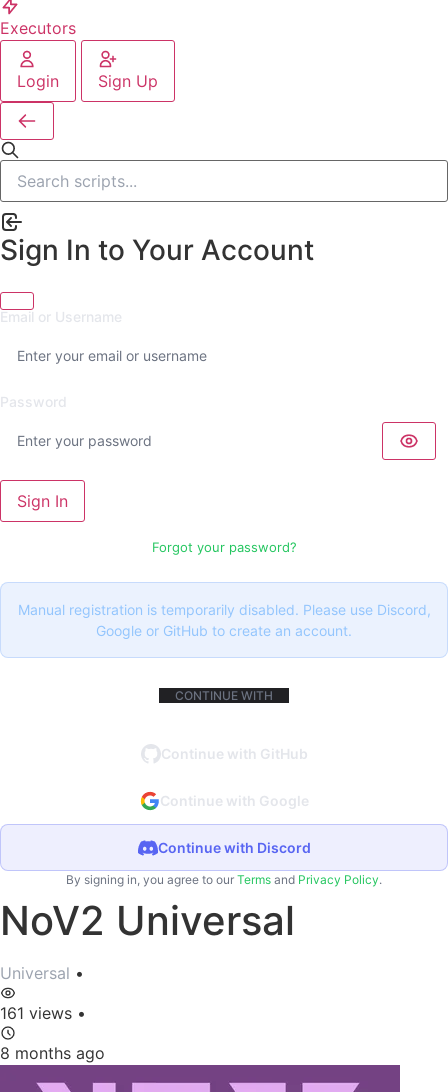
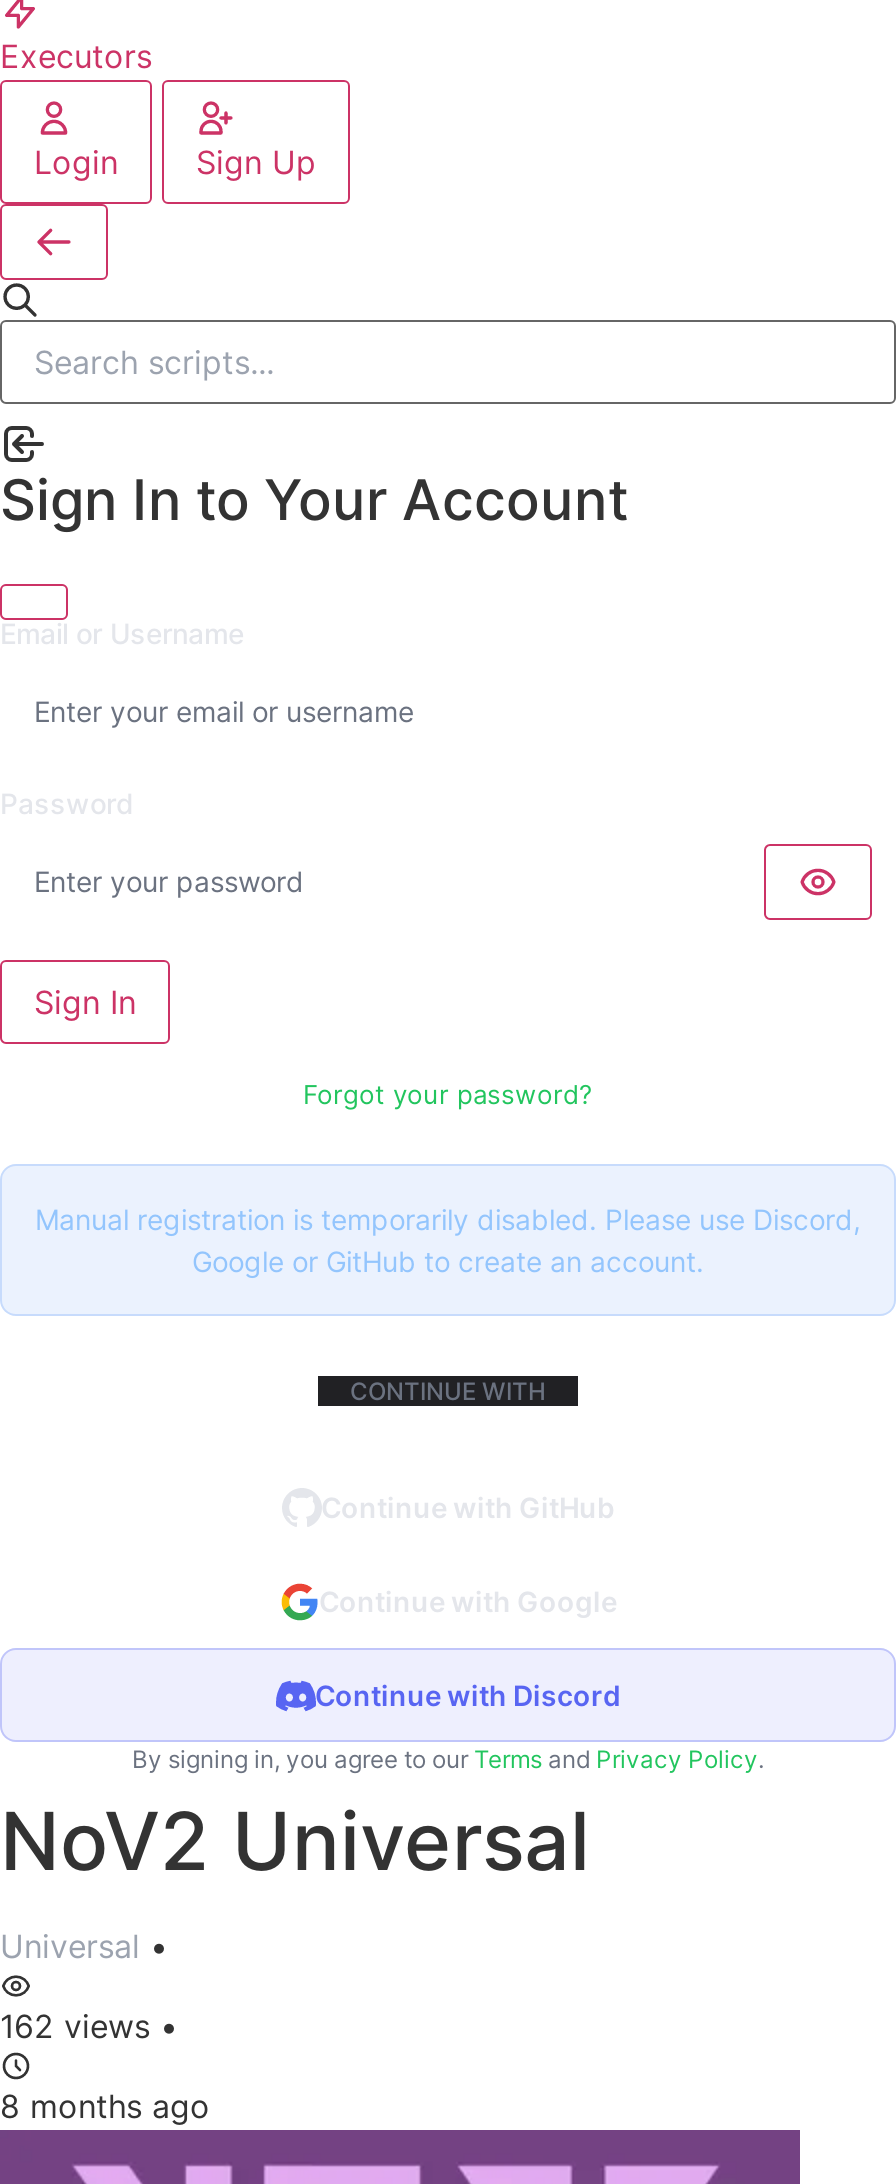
[0,1003,86,1023] 161 views • -> [0,2006,178,2046] 162 views •

